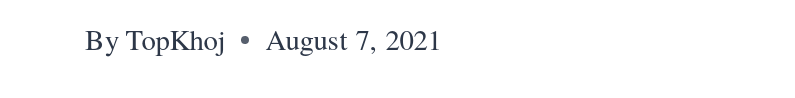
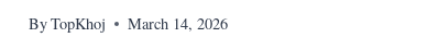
[85,20,441,58] By TopKhoj August 7, 2021 -> [29,13,228,34] By TopKhoj March 14, 2026

